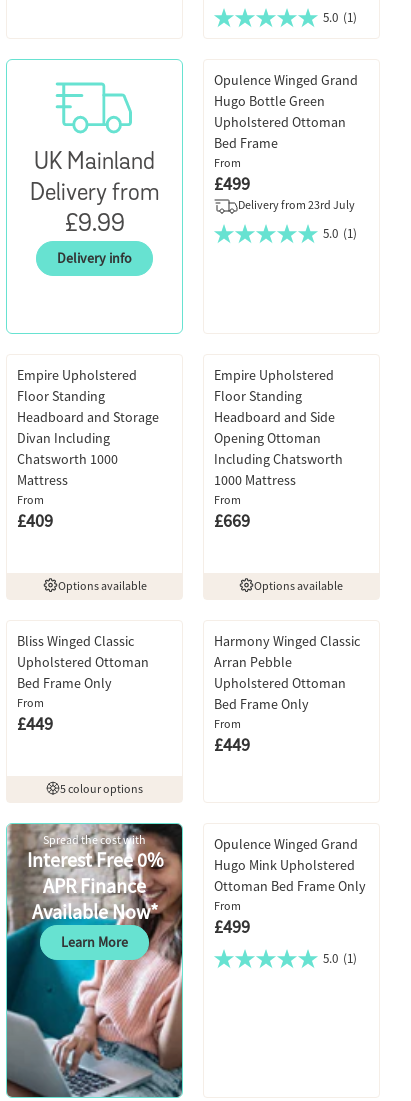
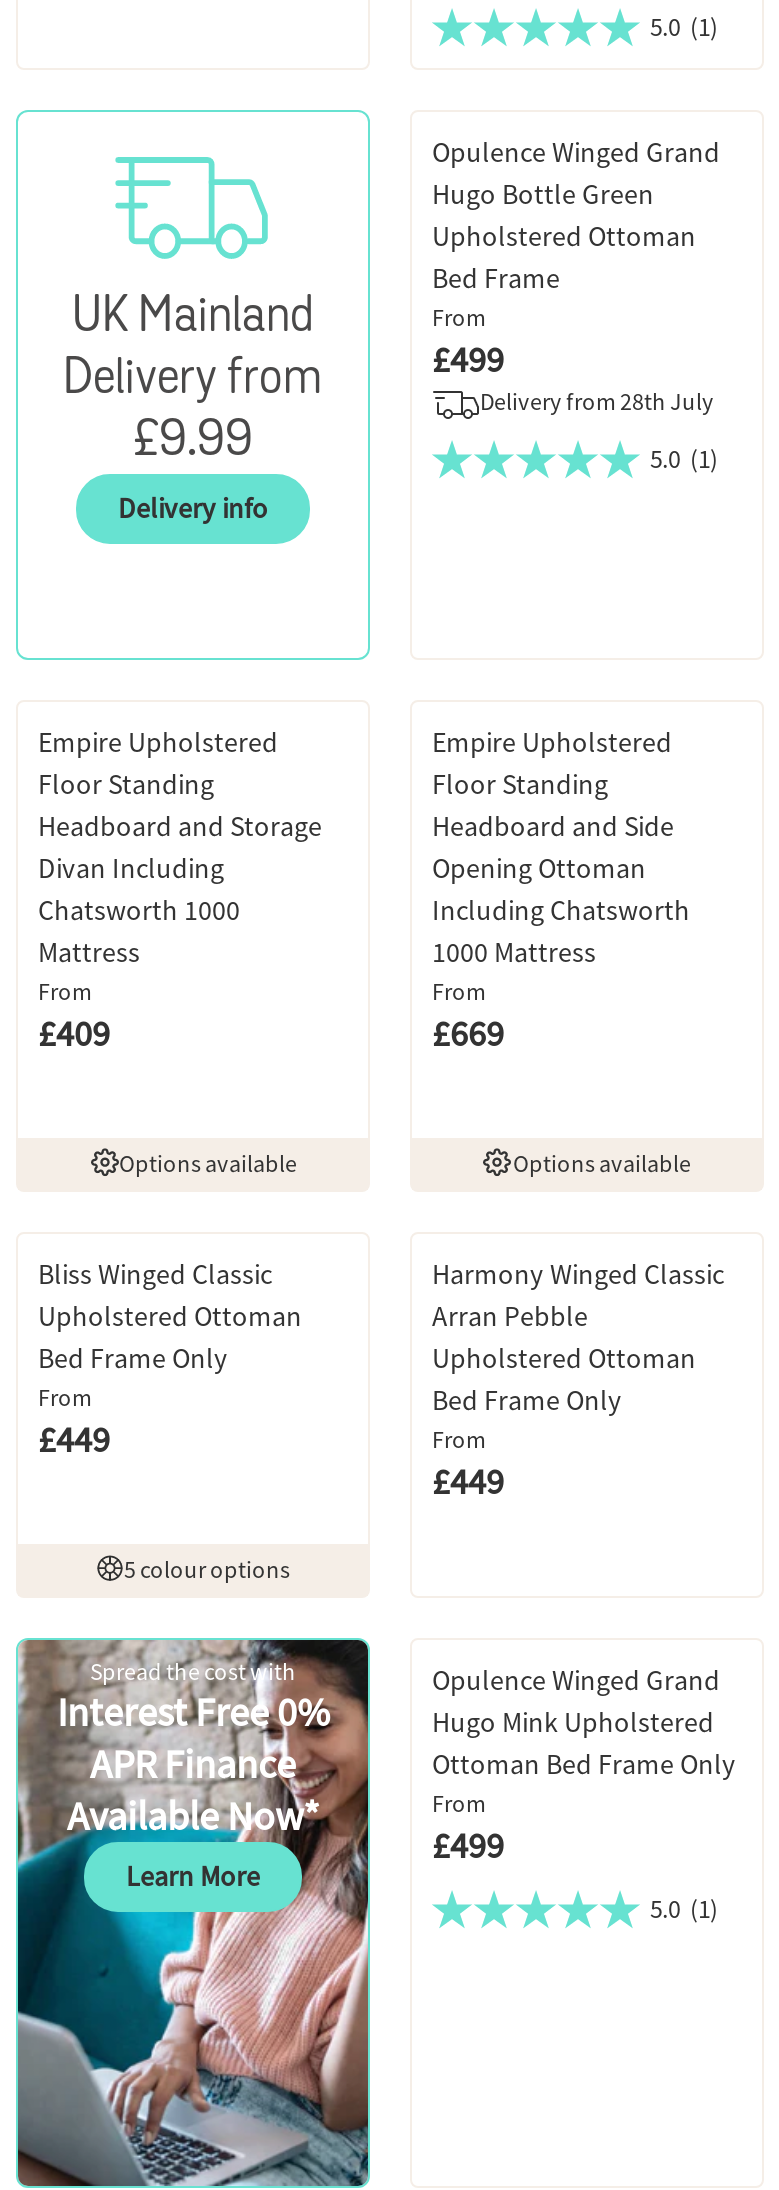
[238,197,355,212] Delivery from 23rd July -> [480,386,714,416] Delivery from 28th July

